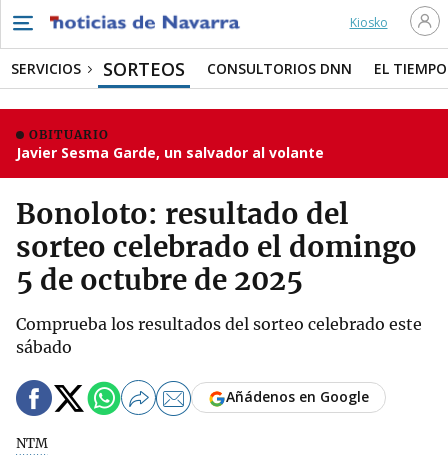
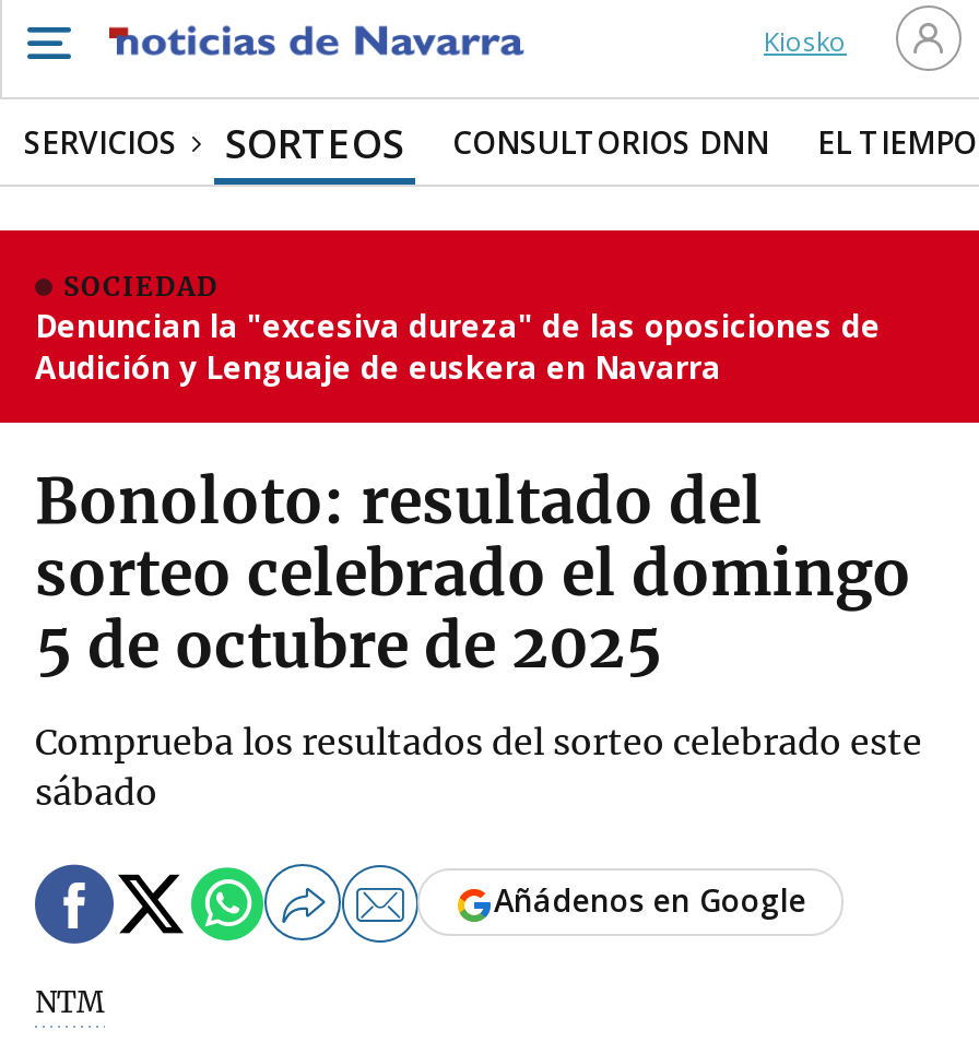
[16,127,324,162] OBITUARIO | Javier Sesma Garde, un salvador al volante -> [35,270,881,388] SOCIEDAD | Denuncian la "excesiva dureza" de las oposiciones de | Audición y Lenguaje de euskera en Navarra

